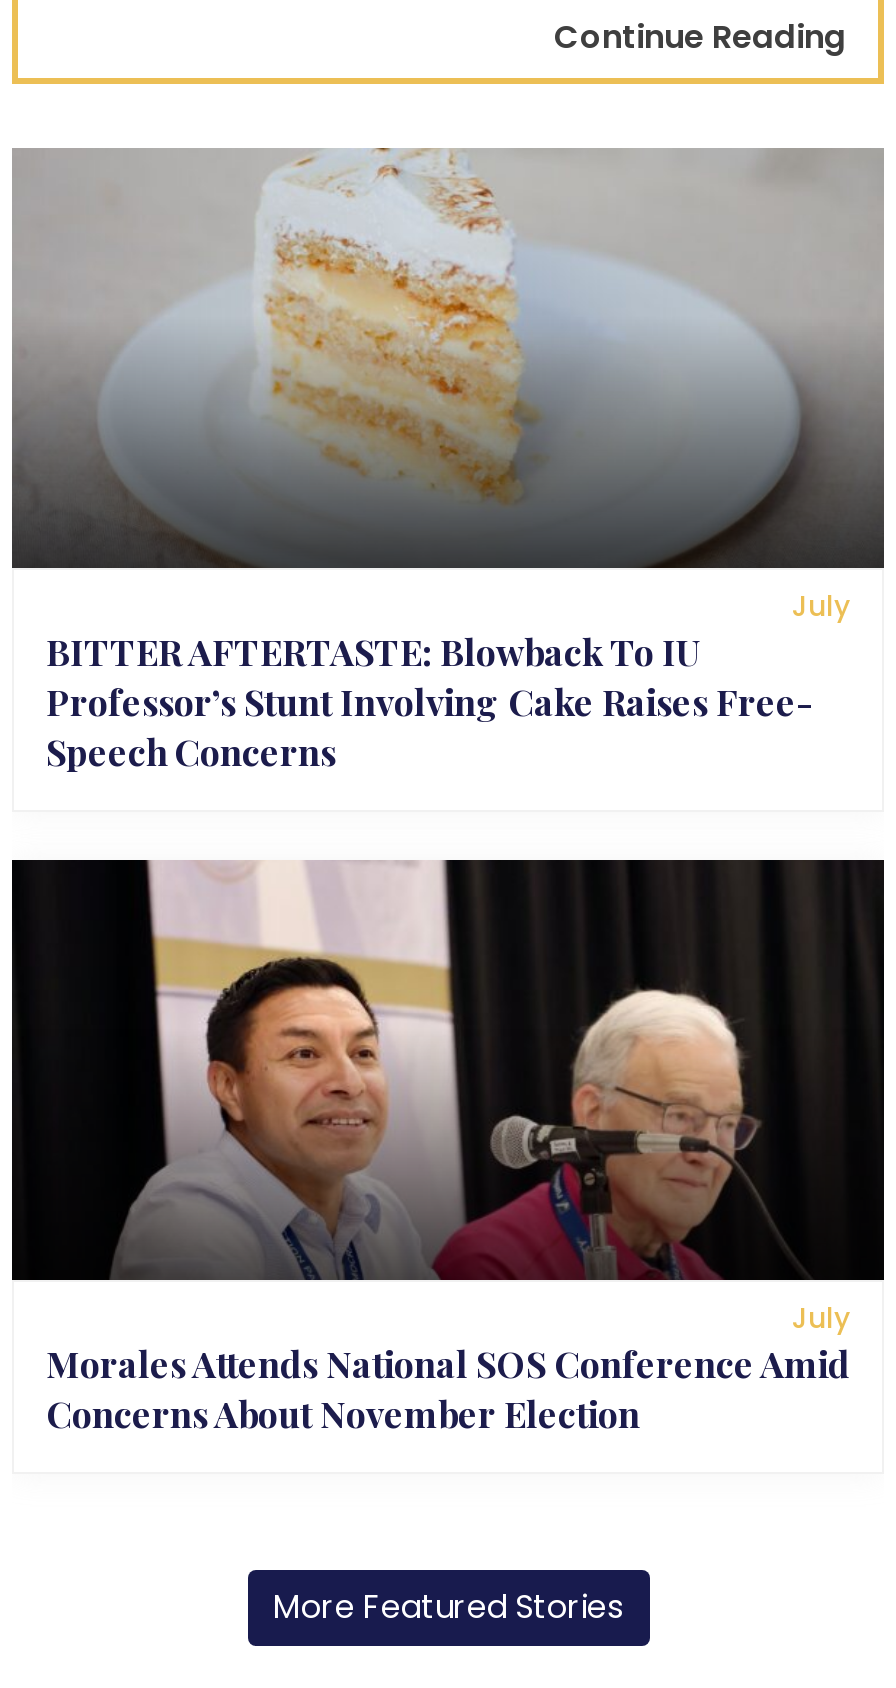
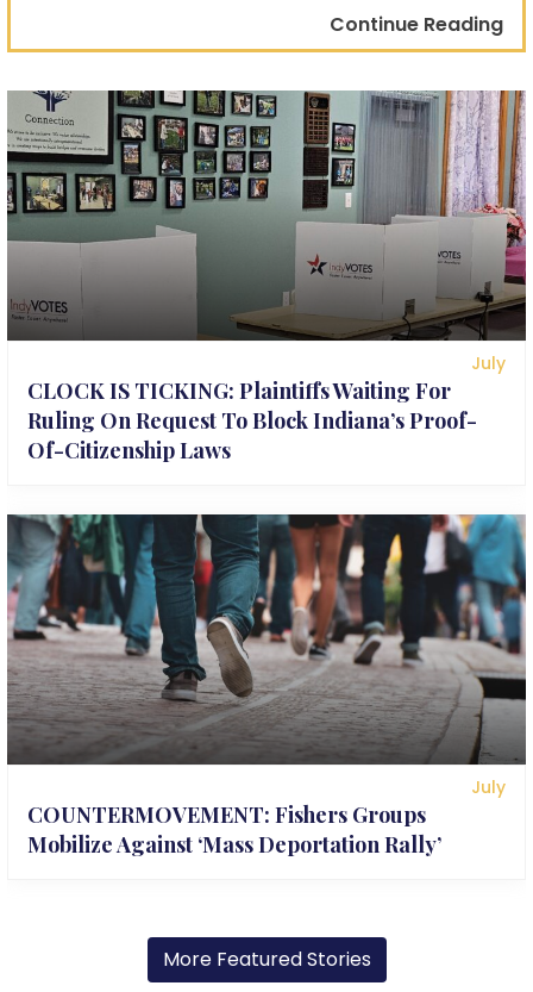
[12,148,884,775] [image] | BITTER AFTERTASTE: Blowback To IU | Professor’s Stunt Involving Cake Raises Free- | Speech Concerns -> [7,89,526,464] [image] | CLOCK IS TICKING: Plaintiffs Waiting For | Ruling On Request To Block Indiana’s Proof- | Of-Citizenship Laws
[10,858,886,1437] [image] | Morales Attends National SOS Conference Amid | Concerns About November Election -> [6,513,527,858] [image] | COUNTERMOVEMENT: Fishers Groups | Mobilize Against ‘Mass Deportation Rally’

